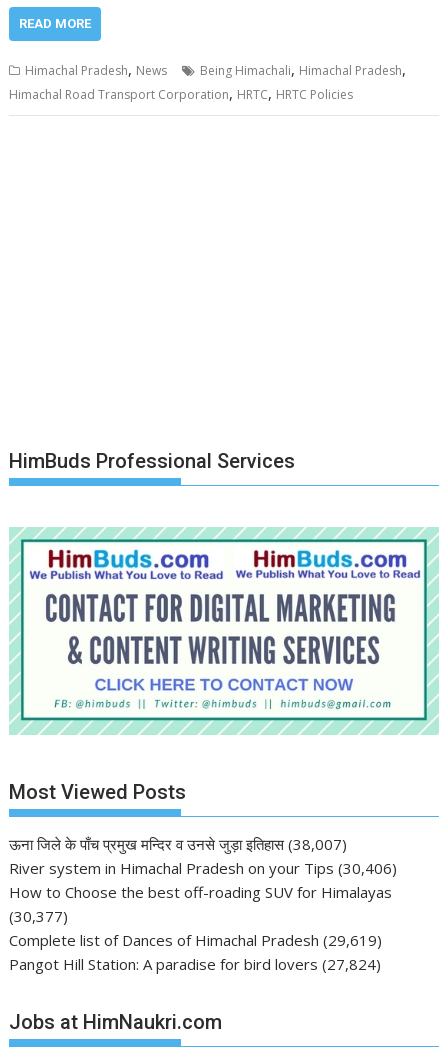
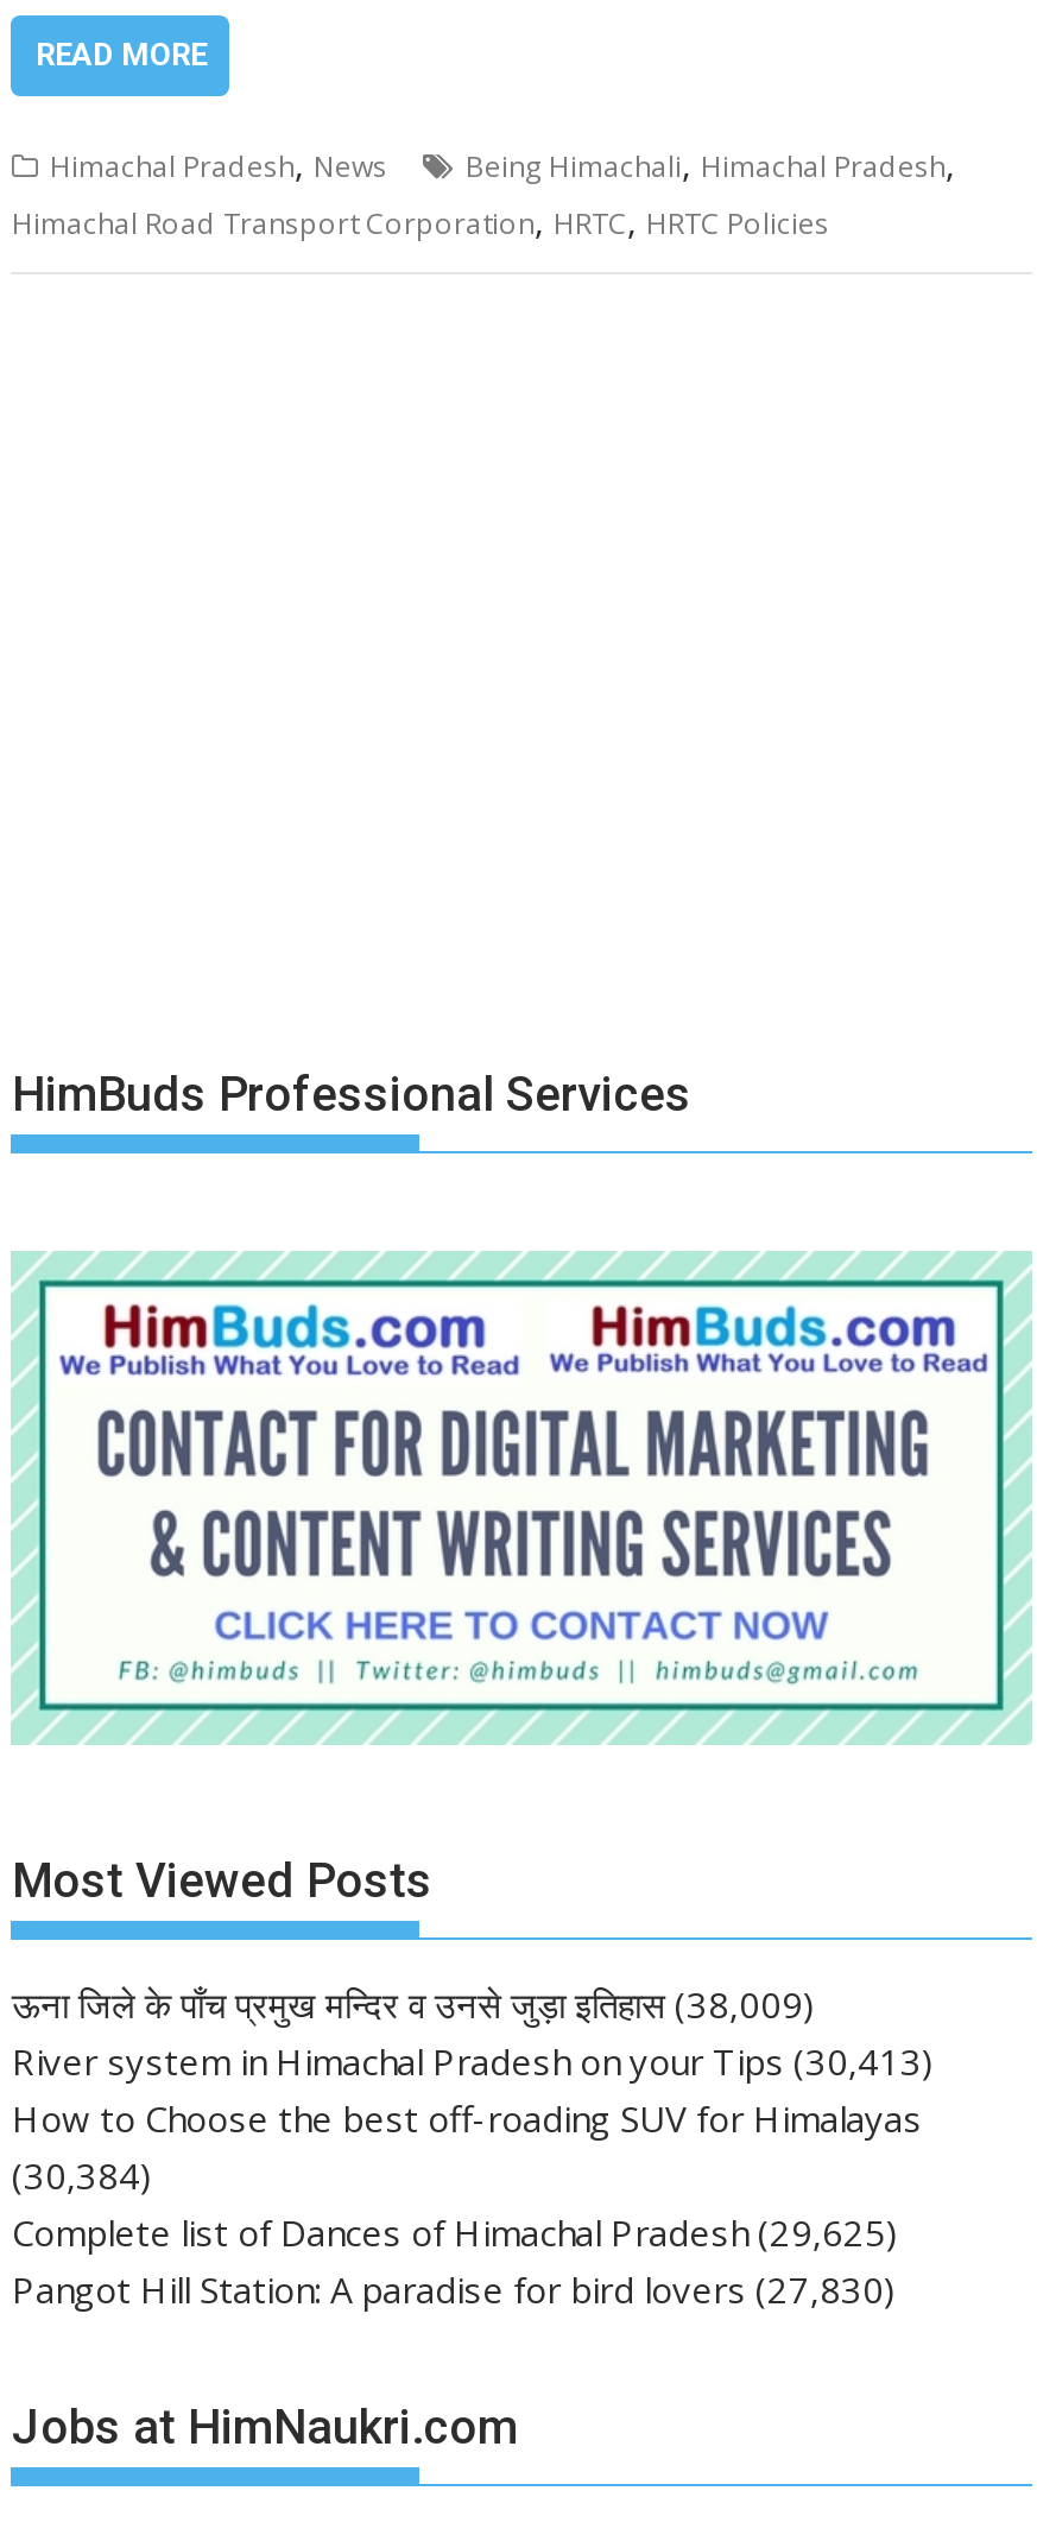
[9,834,347,854] ऊना जिले के पाँच प्रमुख मन्दिर व उनसे जुड़ा इतिहास (38,007) -> [12,1980,815,2028] ऊना जिले के पाँच प्रमुख मन्दिर व उनसे जुड़ा इतिहास (38,009)
[9,858,397,878] River system in Himachal Pradesh on your Tips (30,406) -> [12,2037,934,2085] River system in Himachal Pradesh on your Tips (30,413)
[9,906,68,926] (30,377) -> [12,2151,152,2199] (30,384)
[9,930,382,950] Complete list of Dances of Himachal Pradesh (29,619) -> [12,2208,898,2256] Complete list of Dances of Himachal Pradesh (29,625)
[9,954,381,974] Pangot Hill Station: A paradise for bird lovers (27,824) -> [12,2265,896,2313] Pangot Hill Station: A paradise for bird lovers (27,830)

